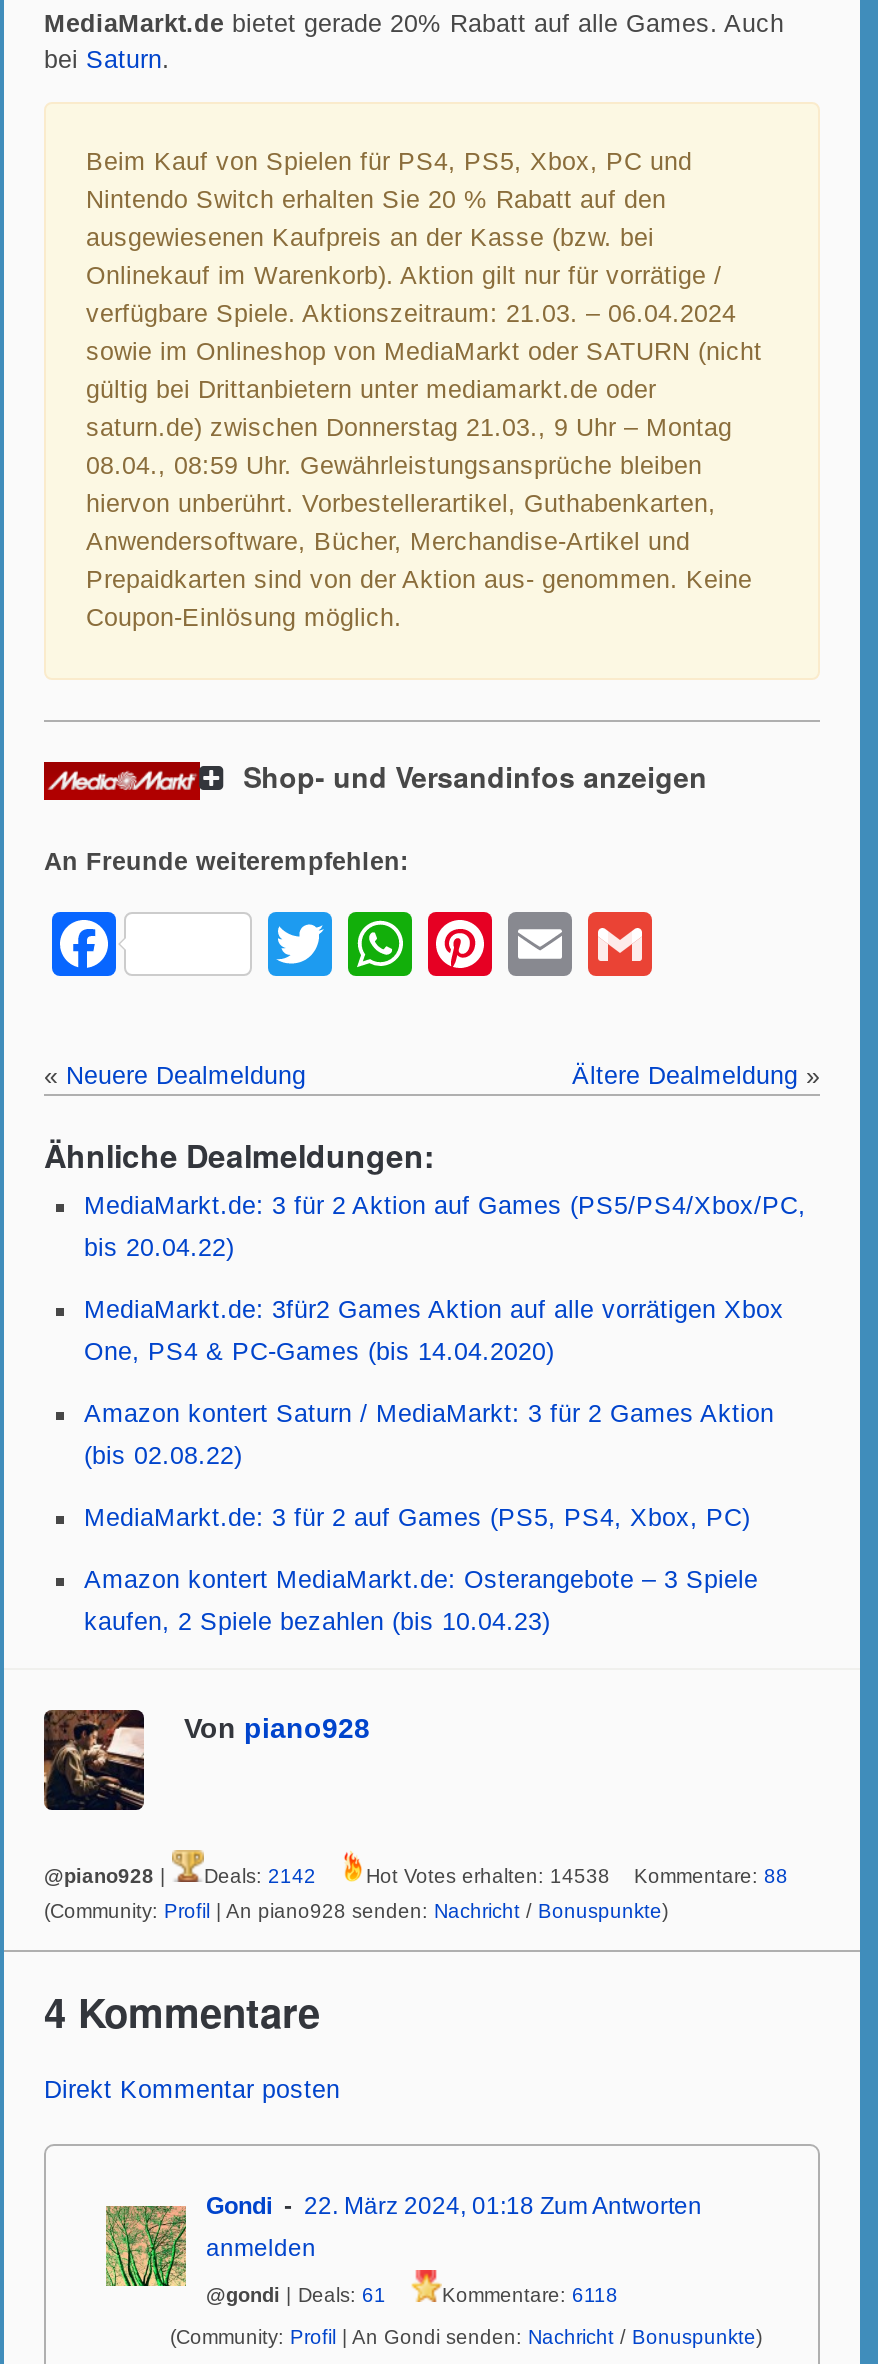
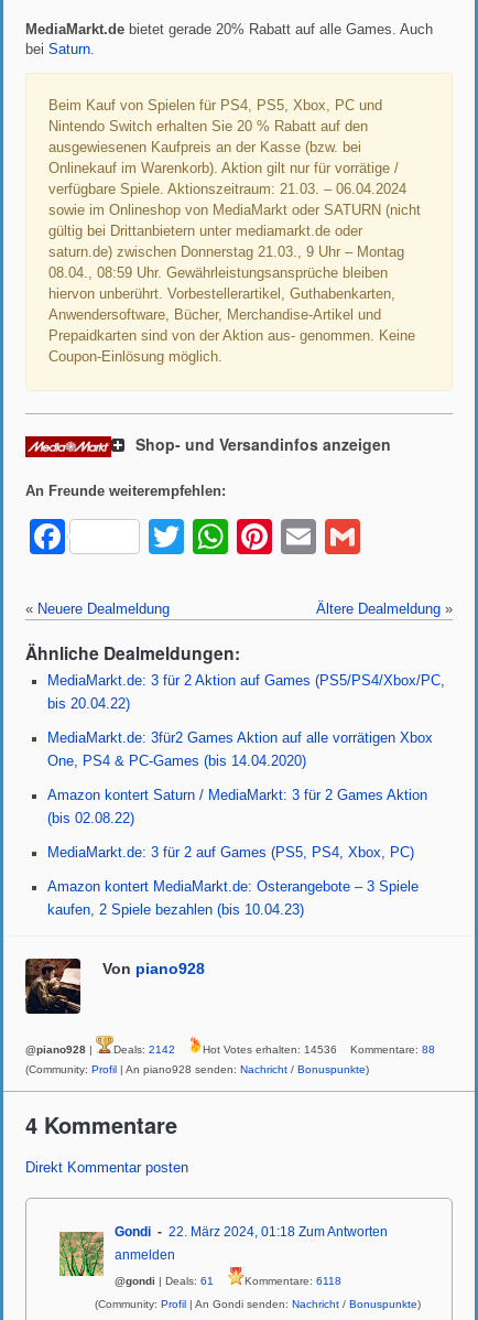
[366,1865,788,1887] Hot Votes erhalten: 14538 Kommentare: 88 -> [203,1044,435,1056] Hot Votes erhalten: 14536 Kommentare: 88

